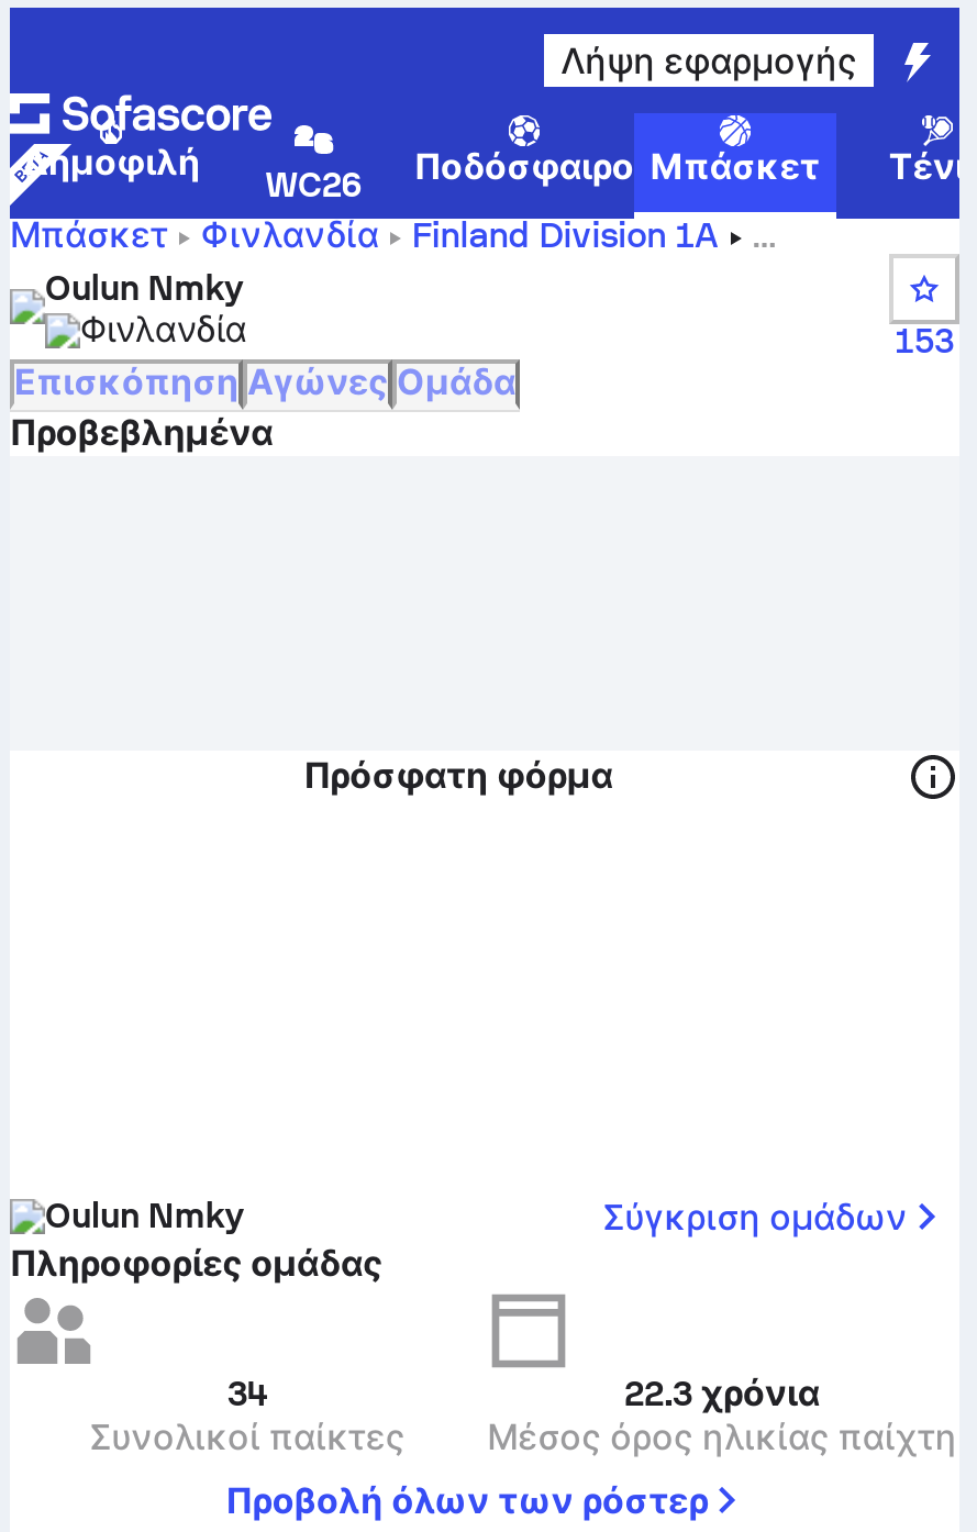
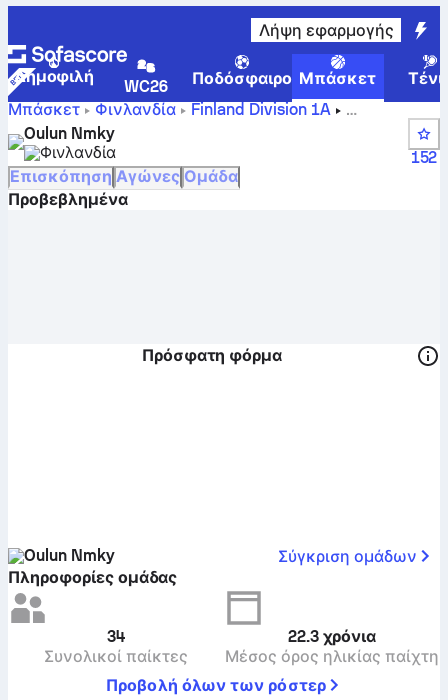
[895,320,954,362] 153 -> [410,148,437,167] 152

